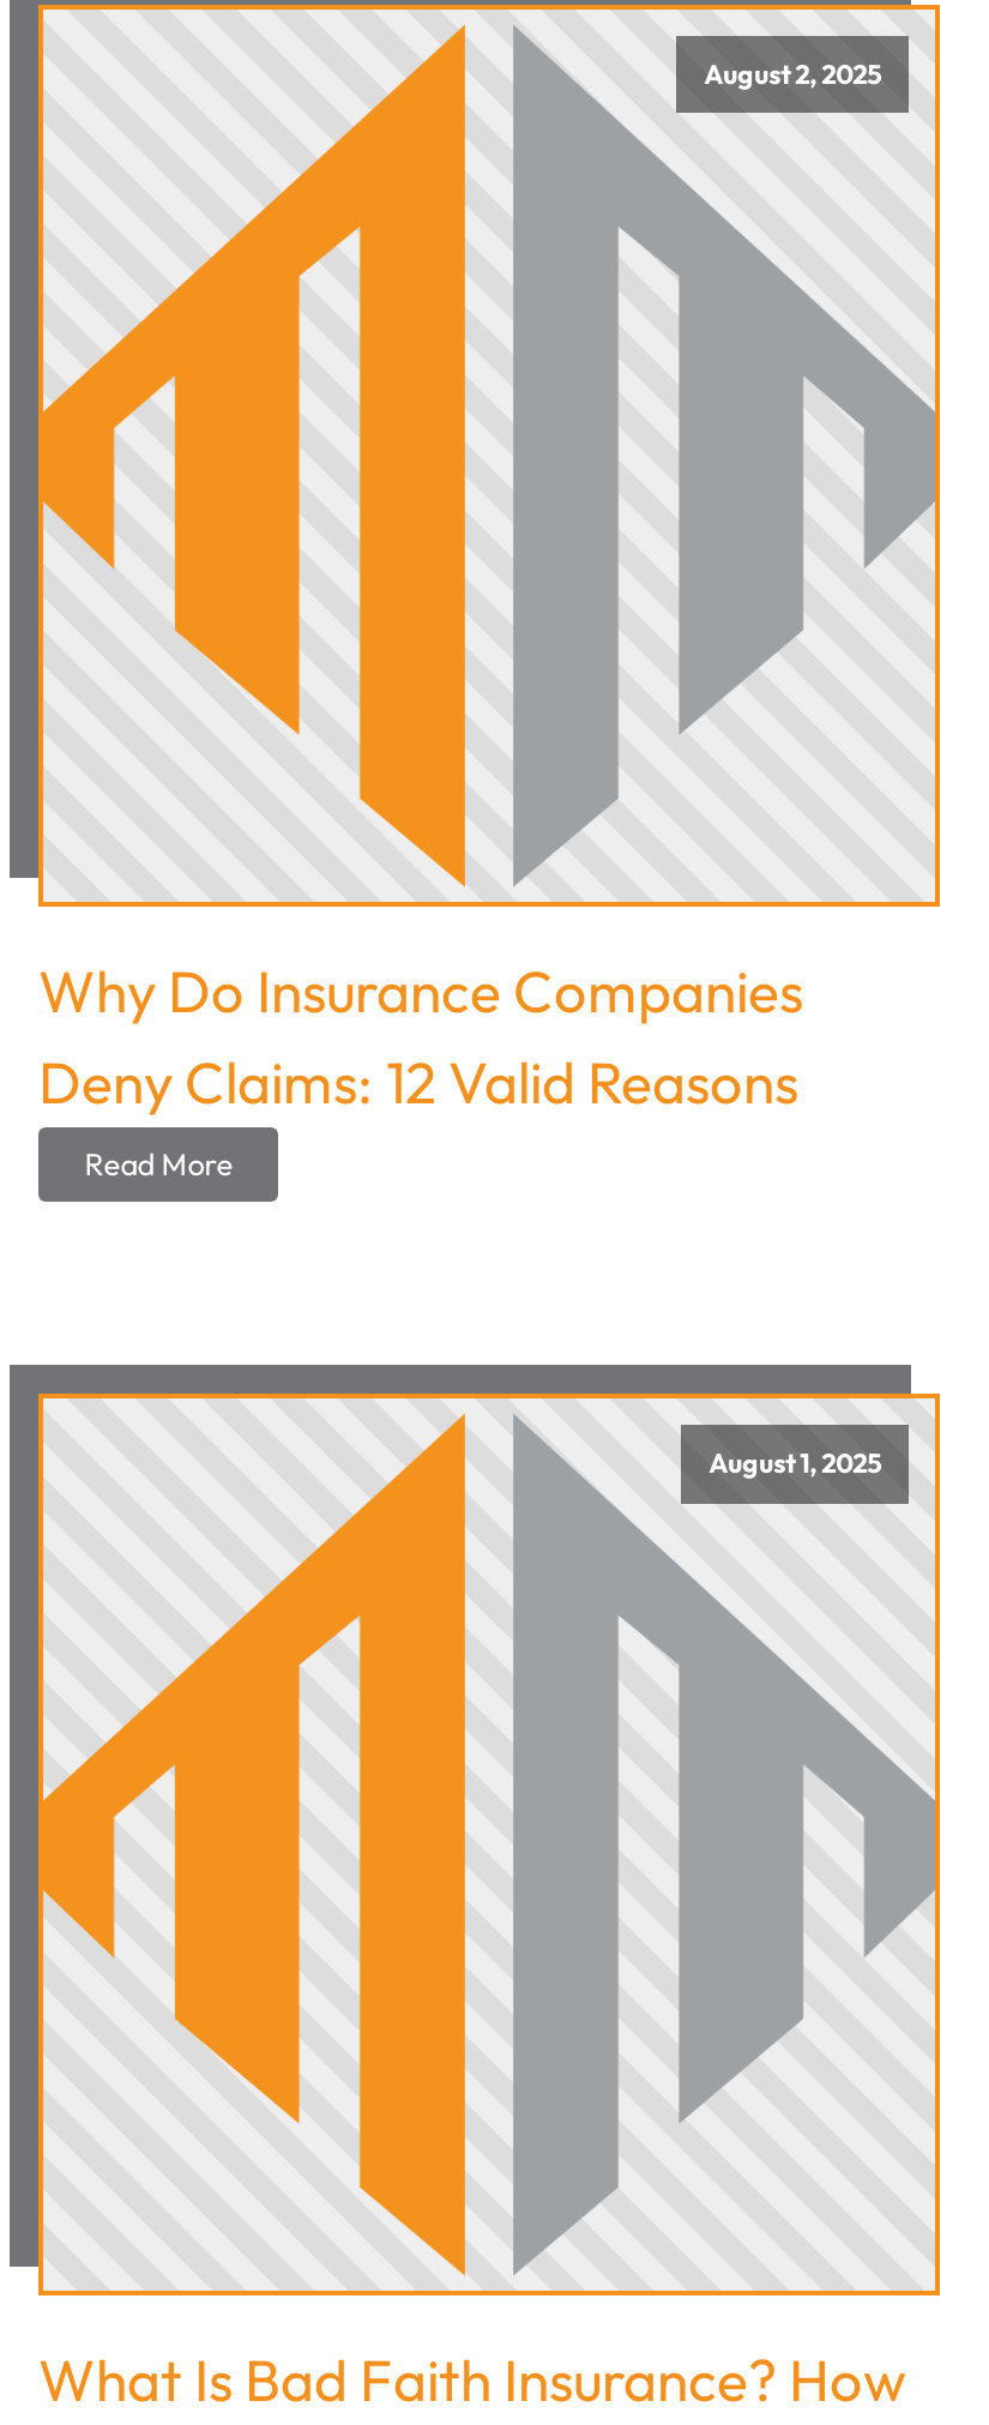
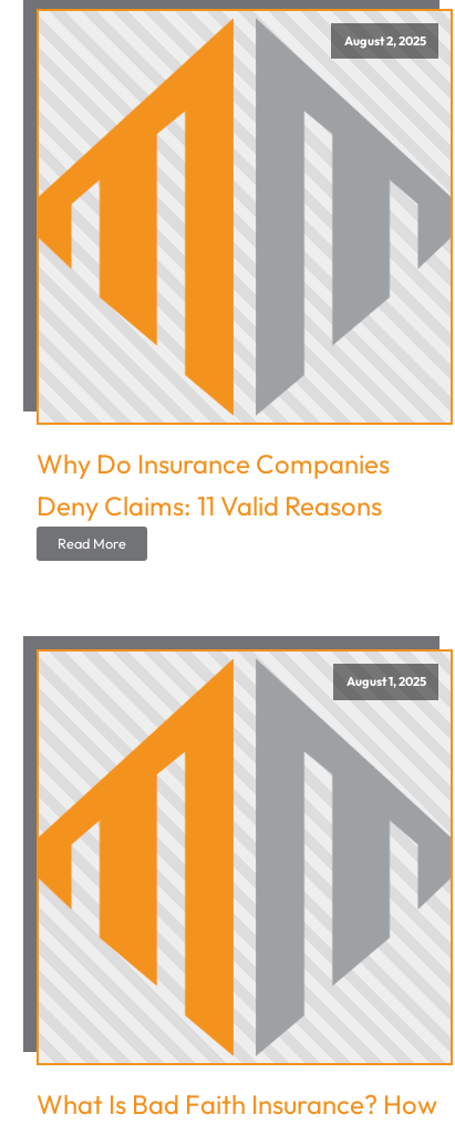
[38,1045,798,1117] Deny Claims: 12 Valid Reasons -> [37,488,382,522] Deny Claims: 11 Valid Reasons

